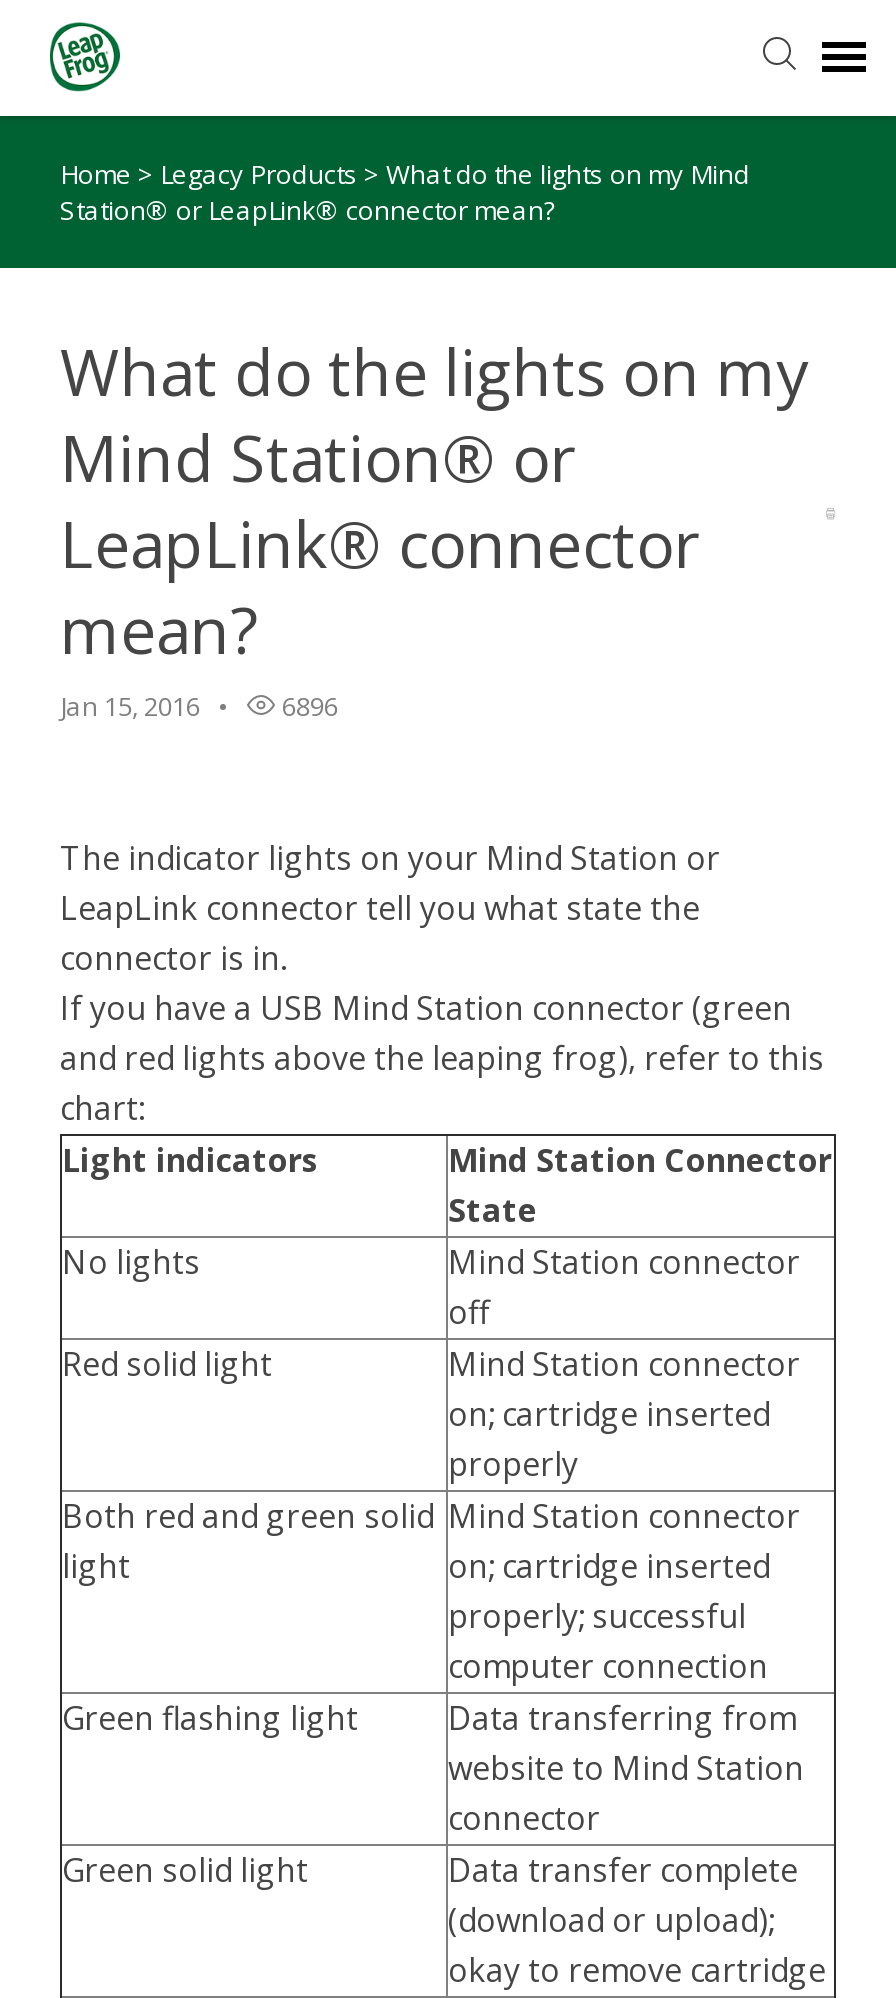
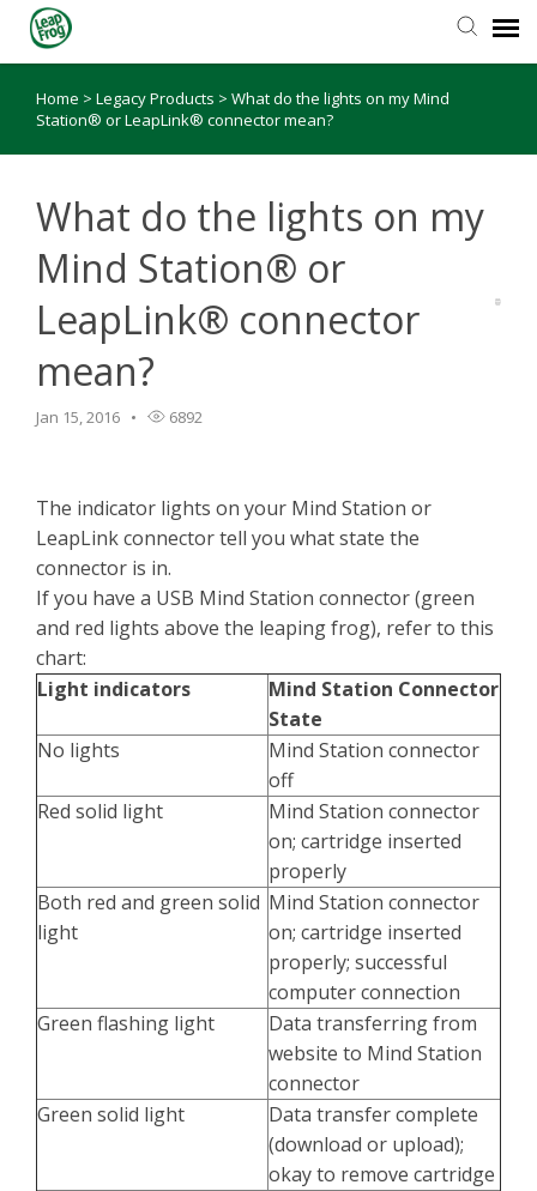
[276,688,338,724] 6896 -> [165,406,203,428] 6892

